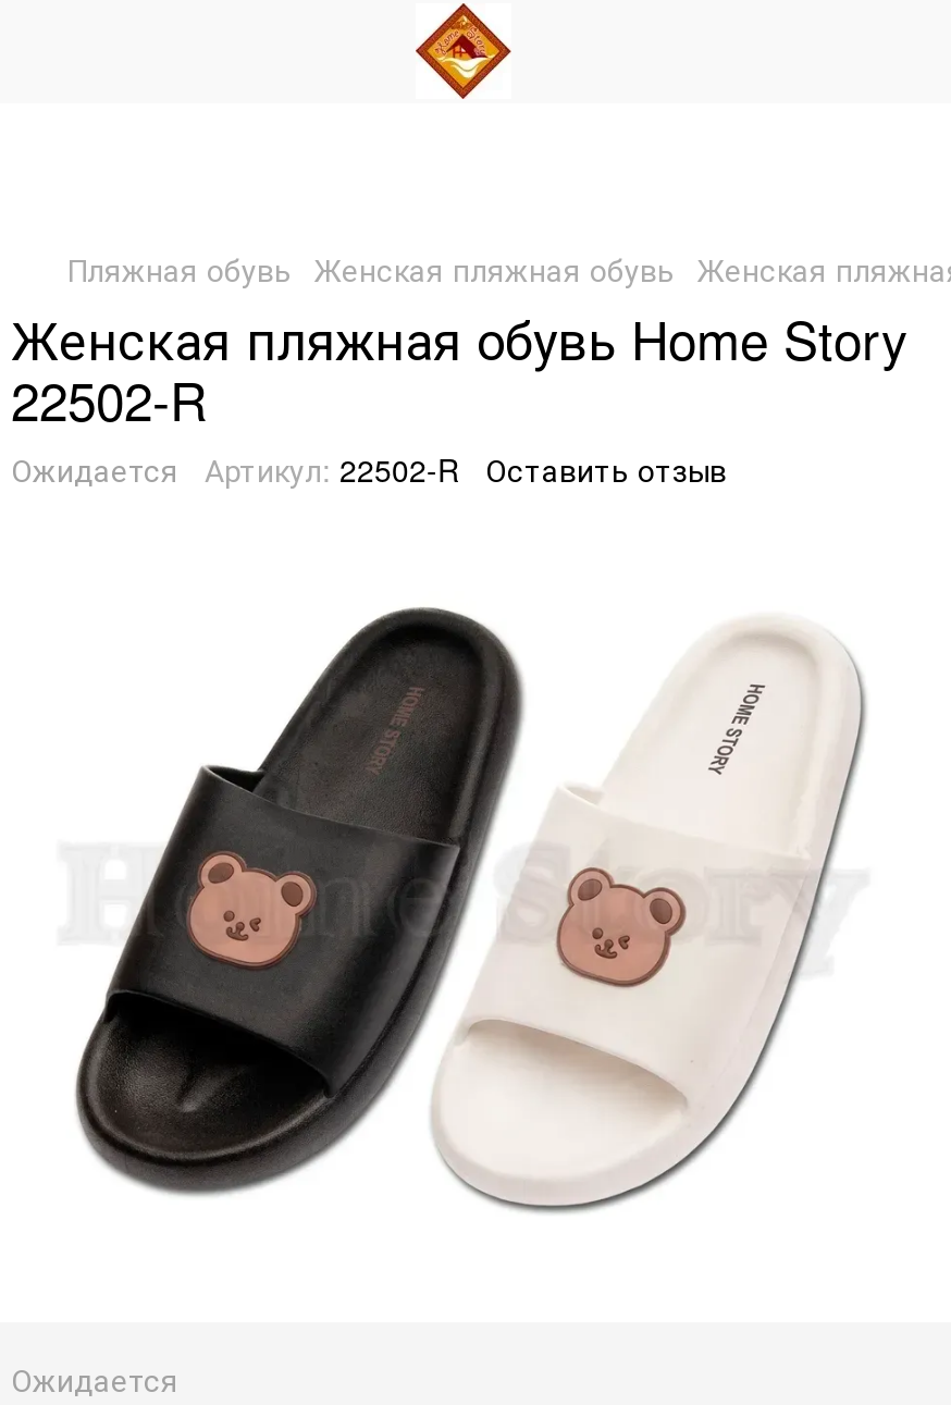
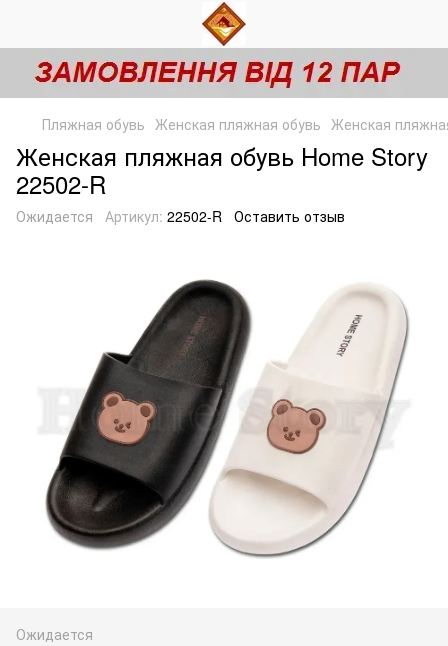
none -> [3,48,445,98] [image]

